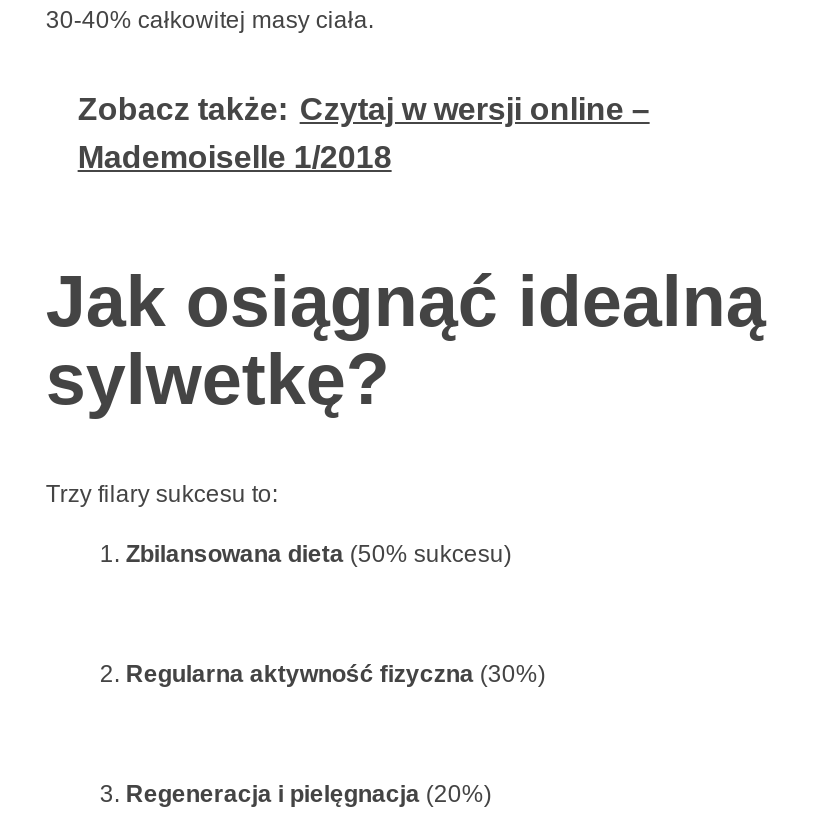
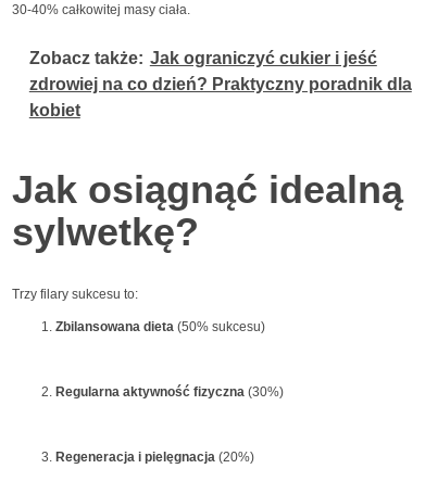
[78,91,650,173] Zobacz także: Czytaj w wersji online – | Mademoiselle 1/2018 -> [29,49,412,120] Zobacz także: Jak ograniczyć cukier i jeść | zdrowiej na co dzień? Praktyczny poradnik dla | kobiet

